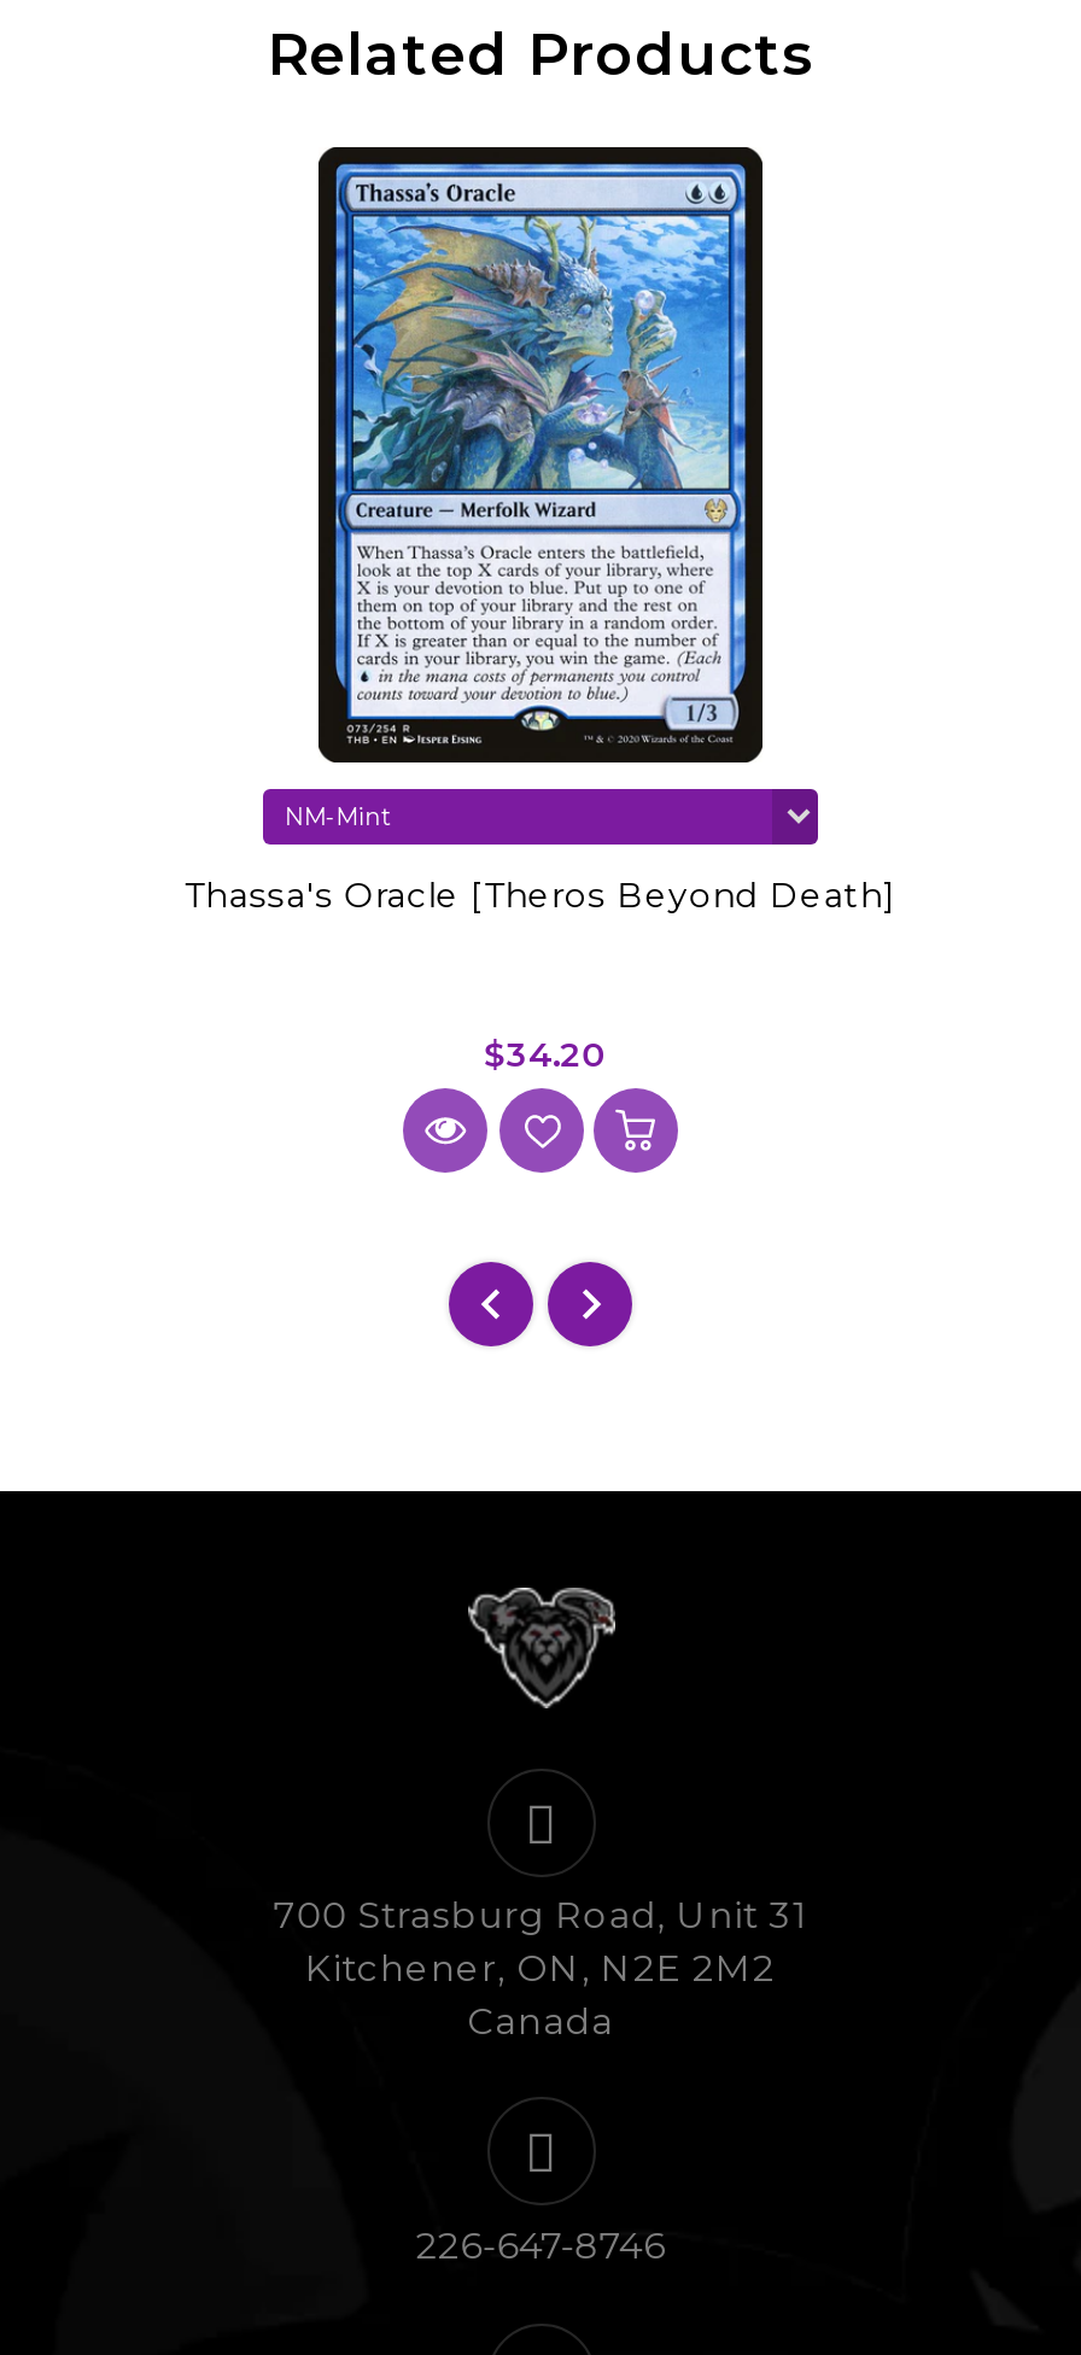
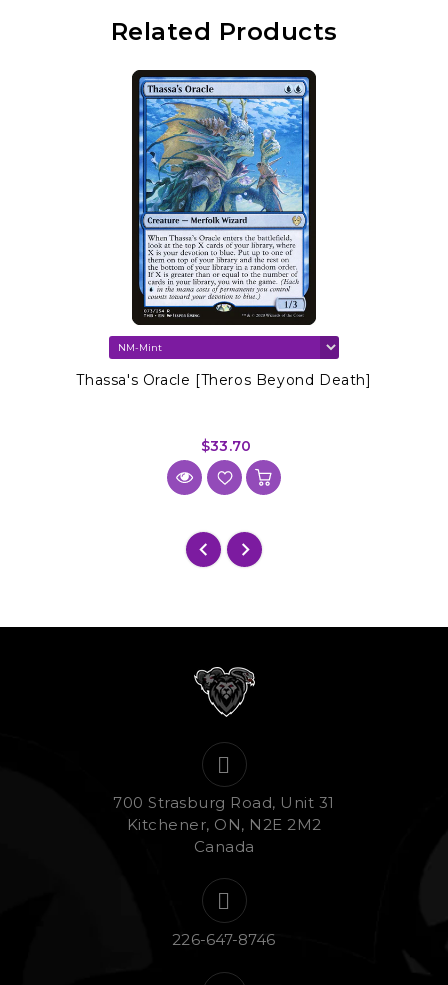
[485,1033,607,1076] $34.20 -> [201,437,251,455] $33.70

